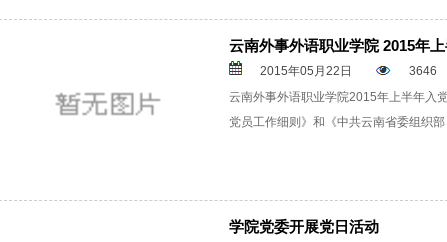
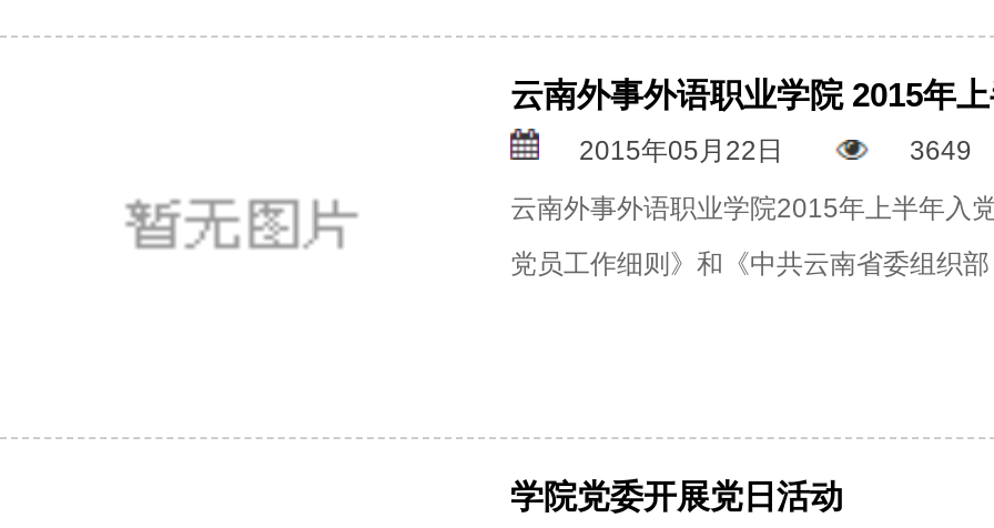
[409,64,437,78] 3646 -> [910,135,972,166] 3649

